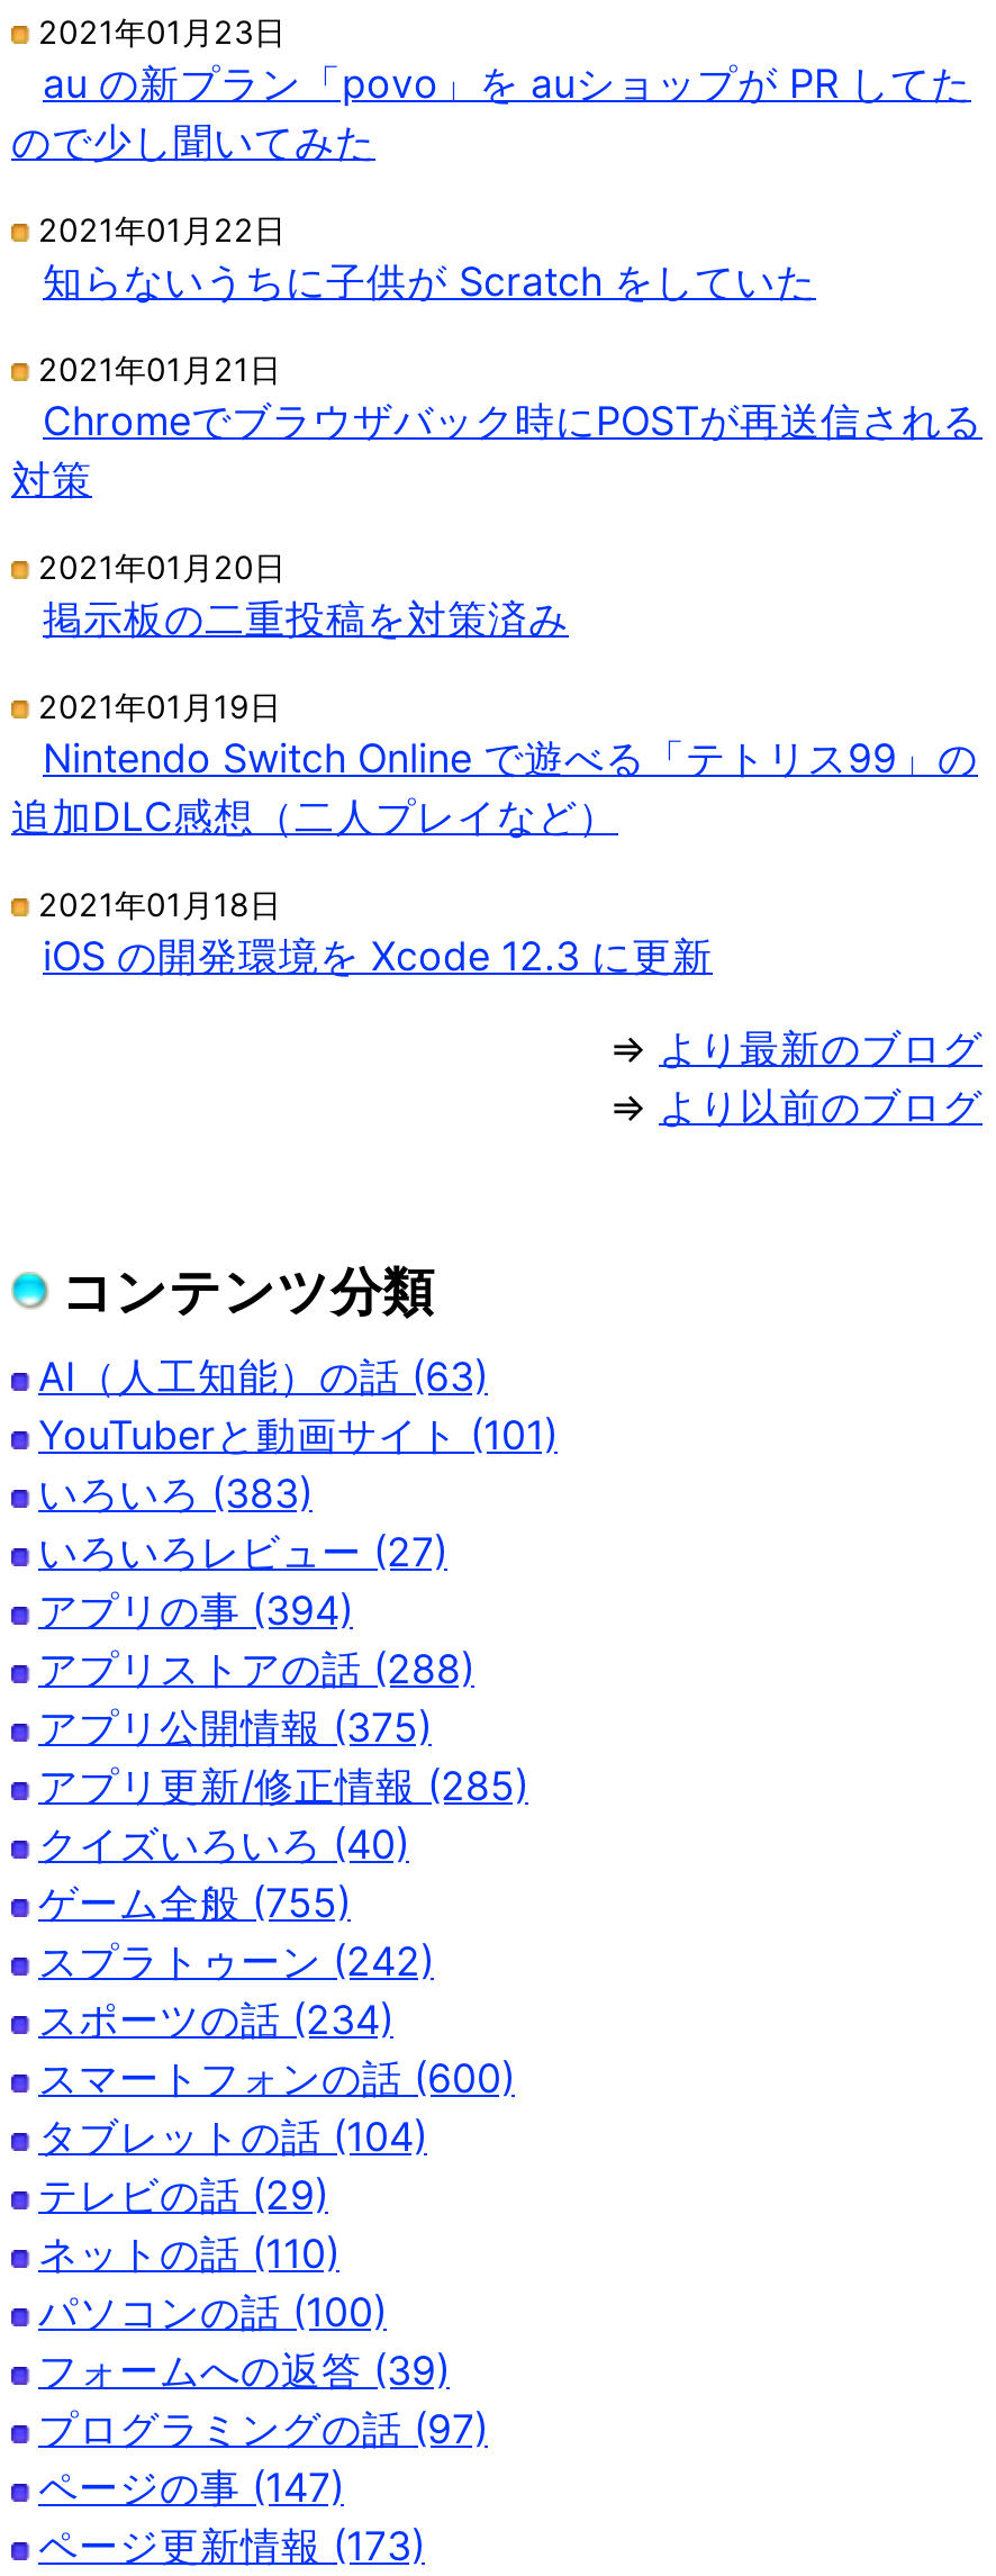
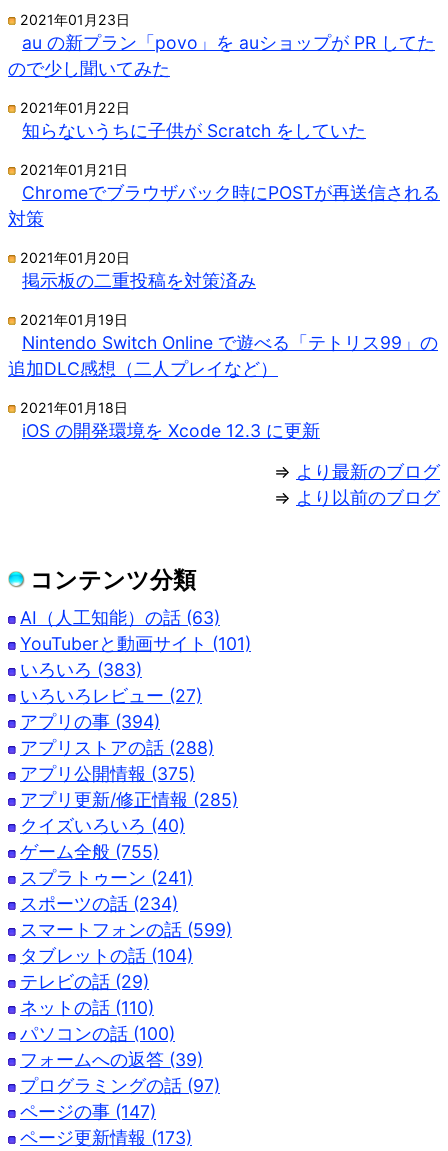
[38,1936,434,1984] スプラトゥーン (242) -> [20,867,193,888] スプラトゥーン (241)
[38,2053,515,2101] スマートフォンの話 (600) -> [20,919,232,940] スマートフォンの話 (599)

